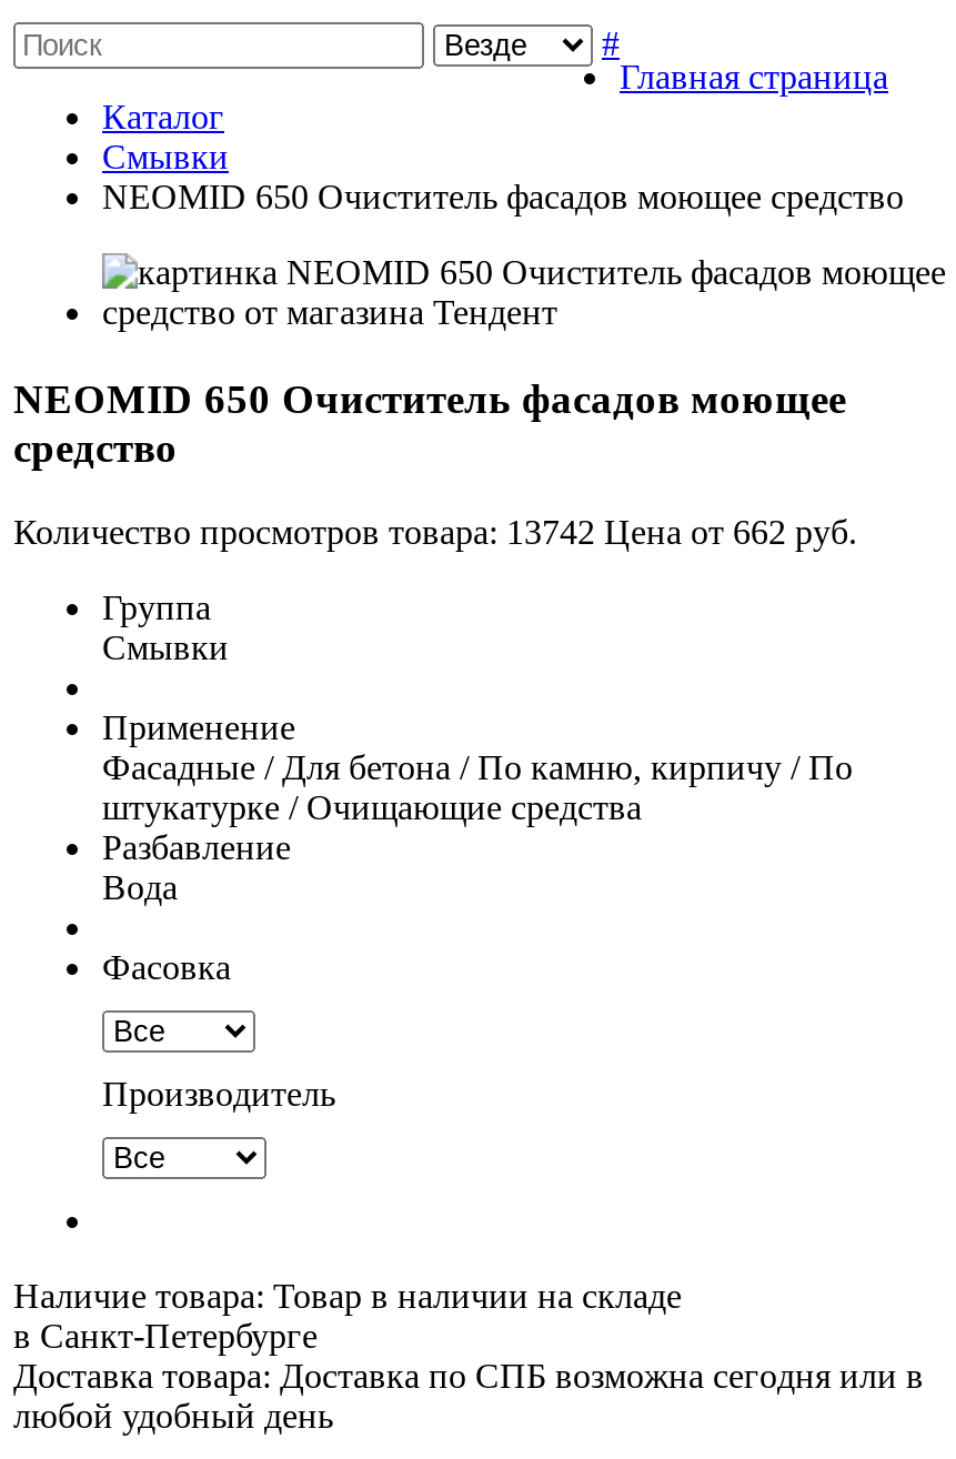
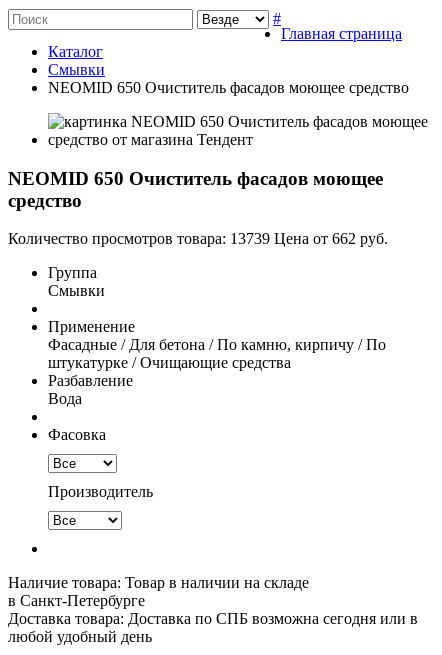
[13,514,857,552] Количество просмотров товара: 13742 Цена от 662 руб. -> [8,230,388,247] Количество просмотров товара: 13739 Цена от 662 руб.

